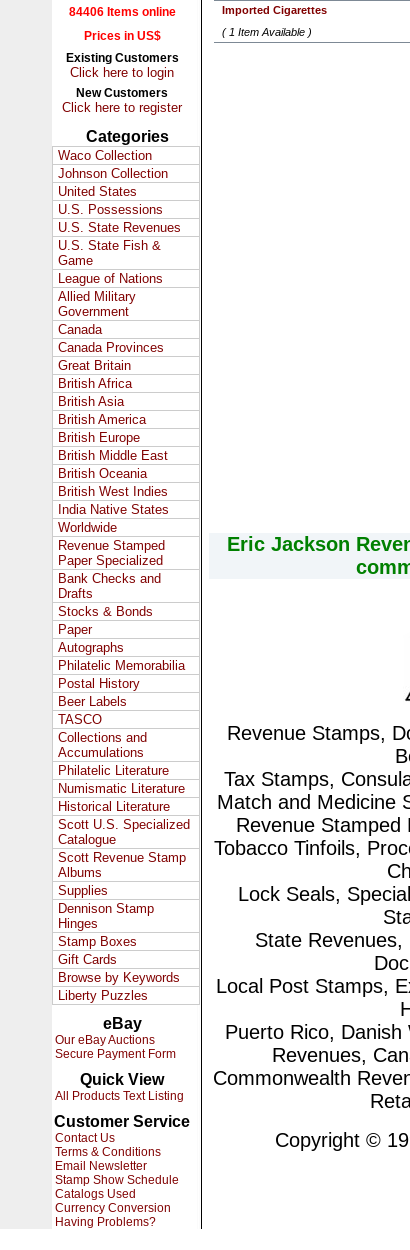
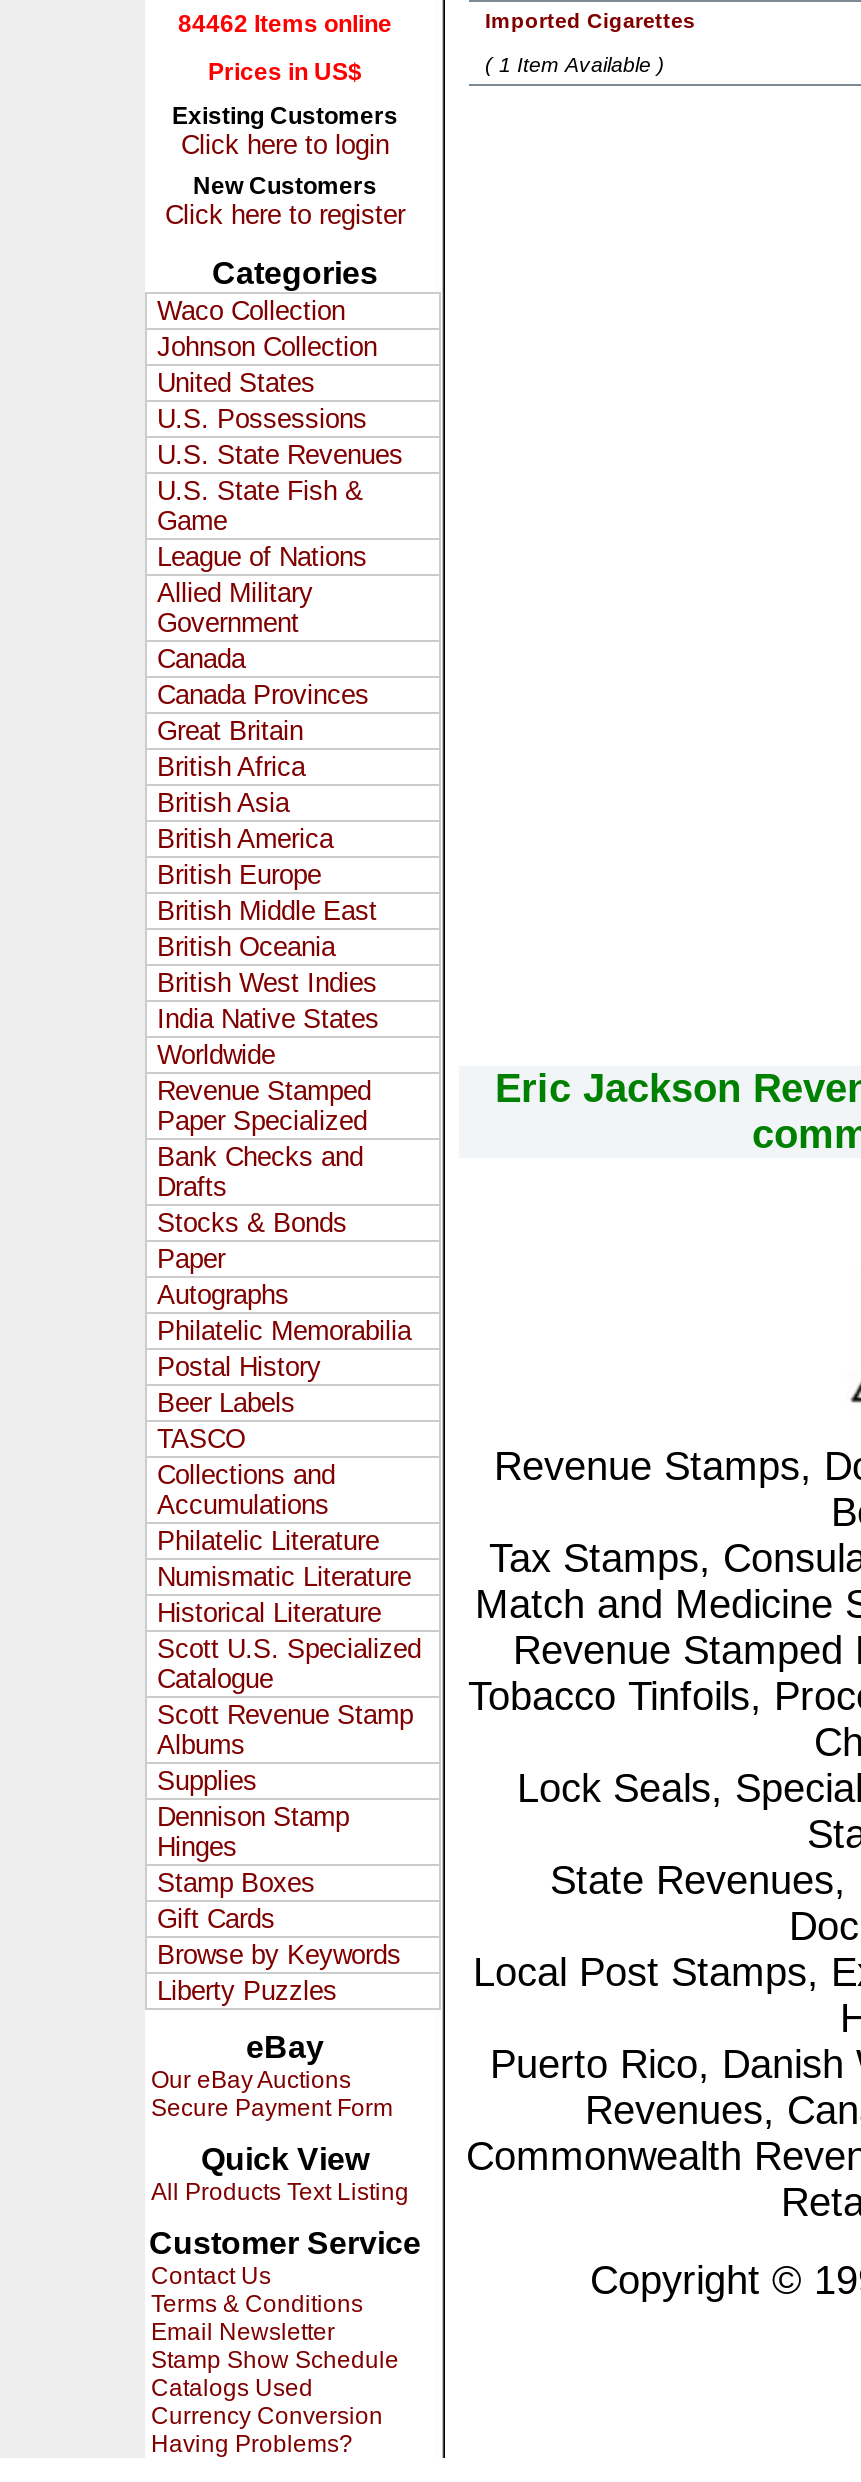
[68,5,175,19] 84406 Items online -> [178,10,392,38] 84462 Items online

